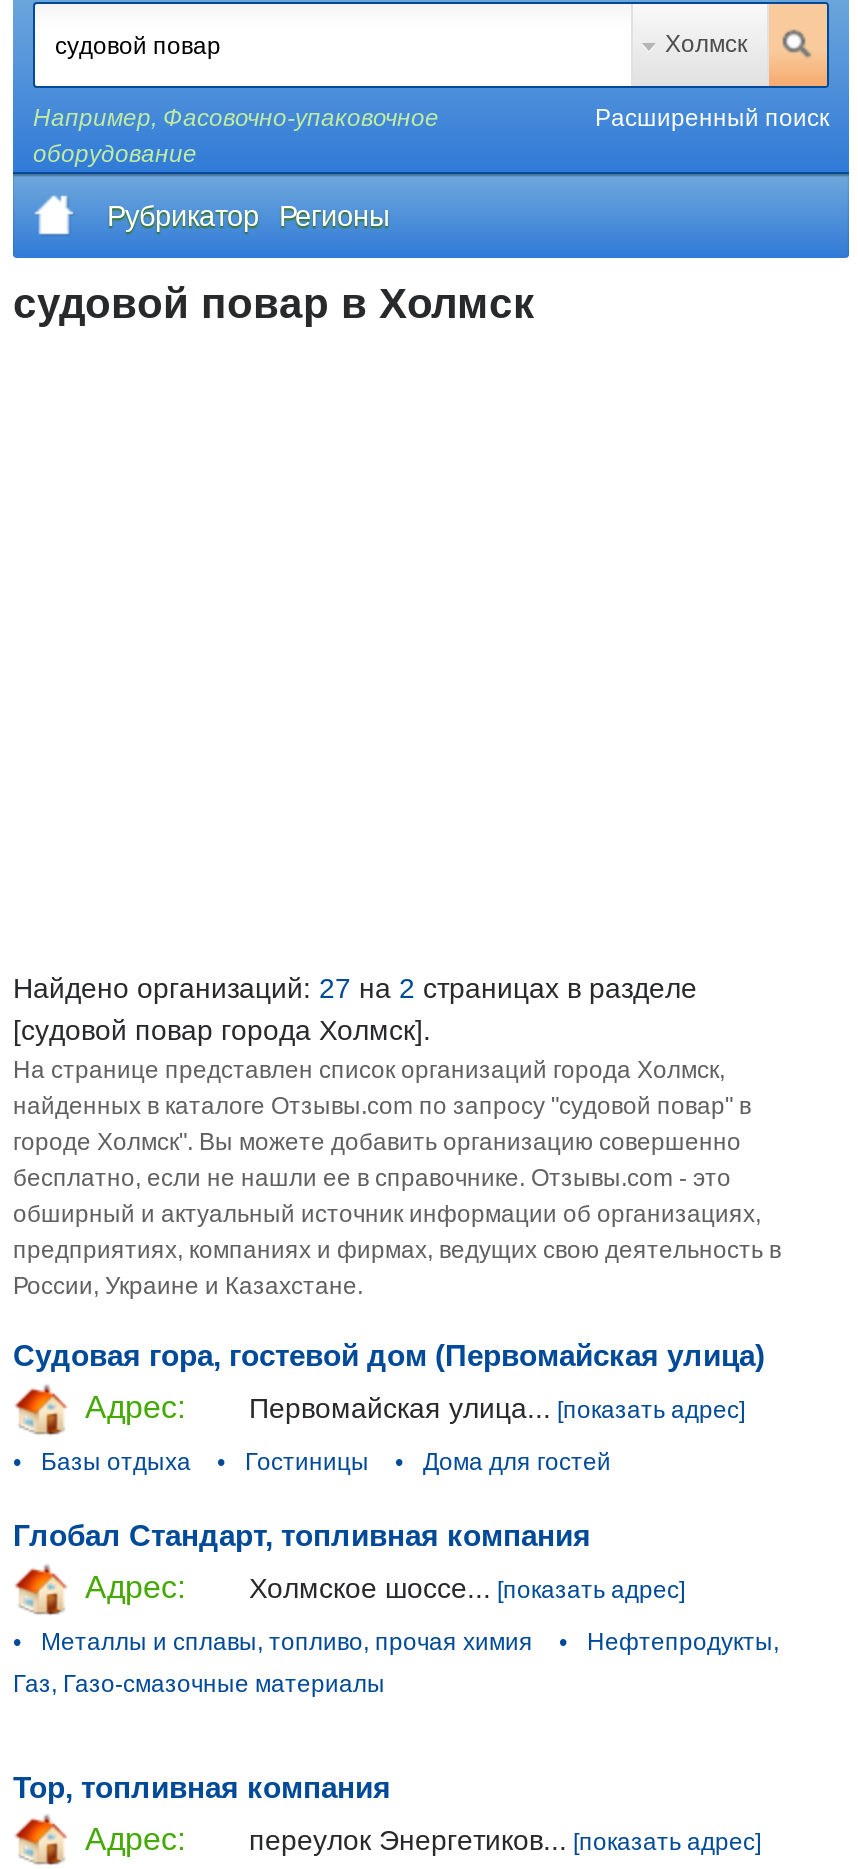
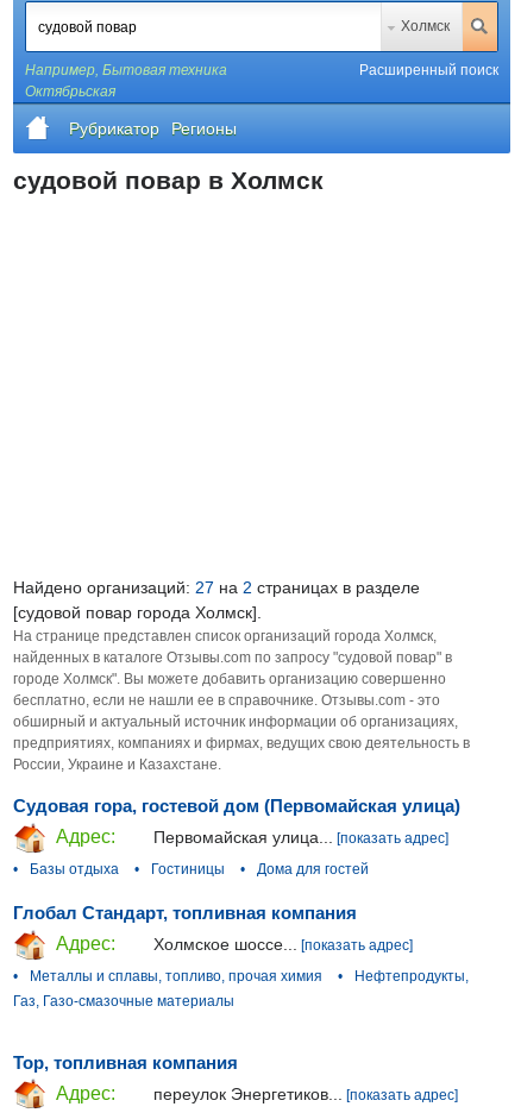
[33,104,439,168] Например, Фасовочно-упаковочное | оборудование -> [25,62,227,100] Например, Бытовая техника | Октябрьская

